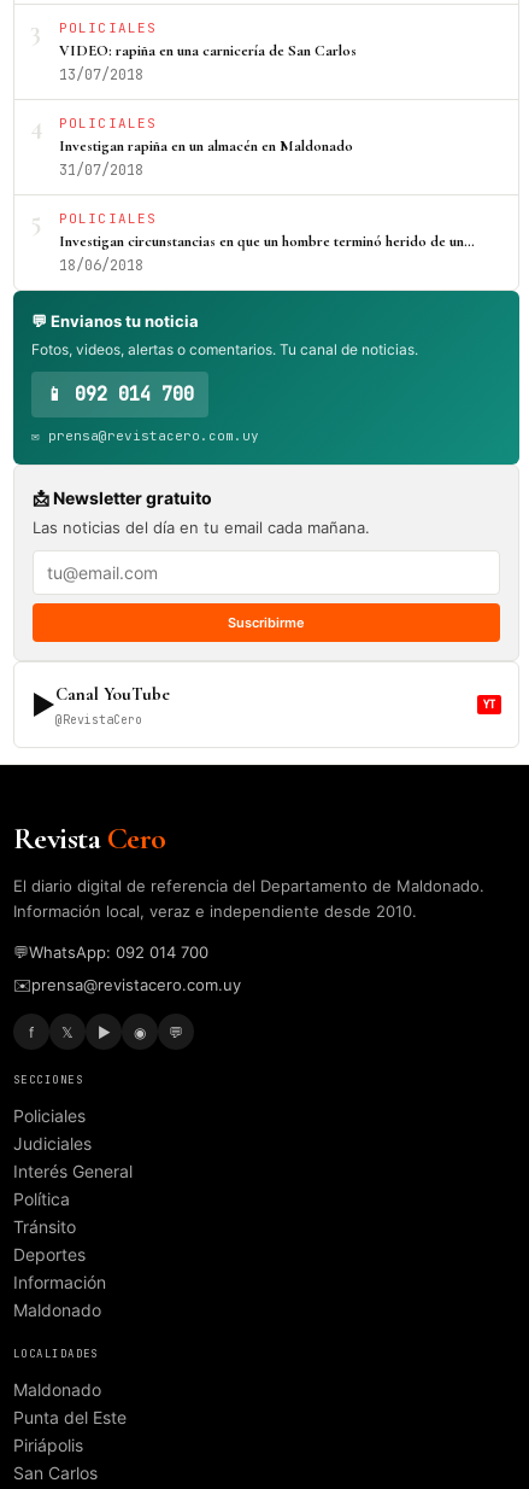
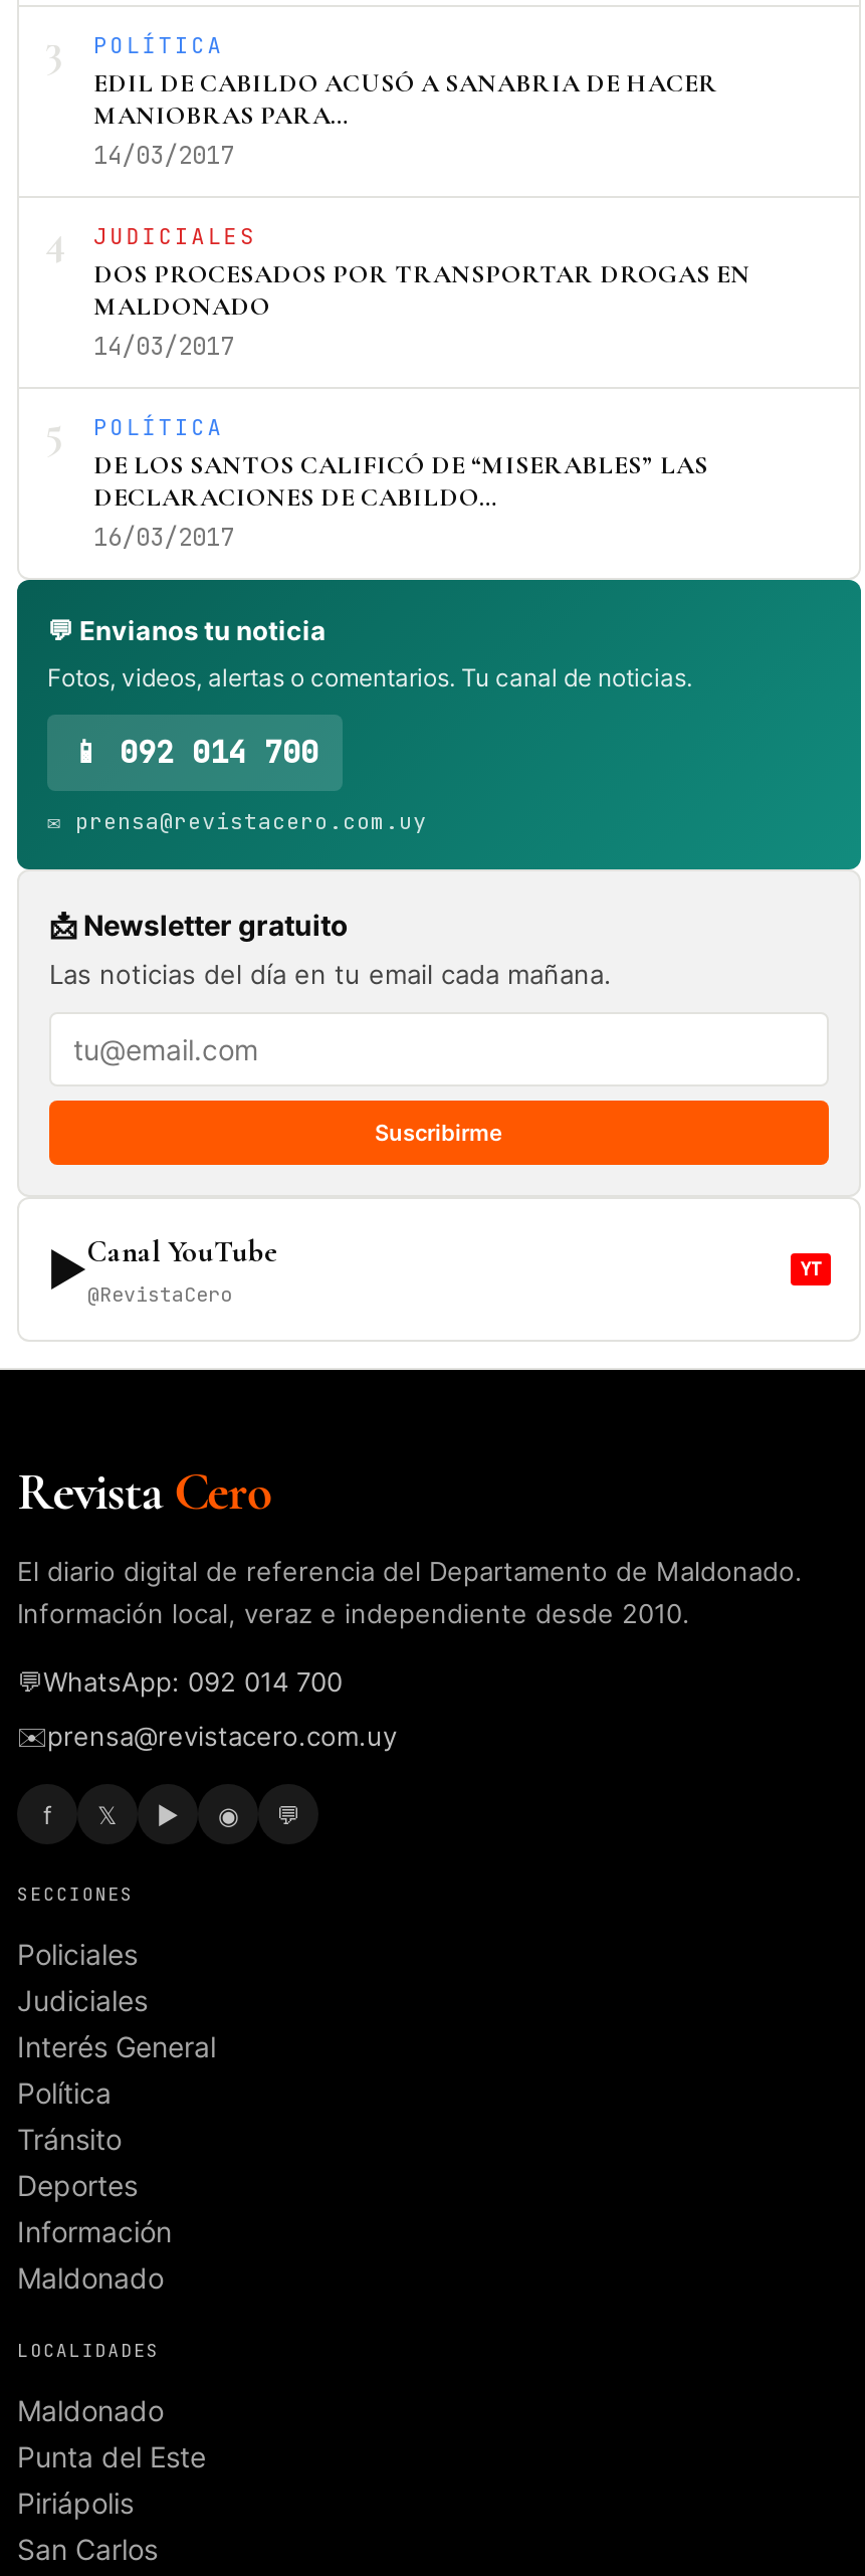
[59,19,357,84] POLICIALES | VIDEO: rapiña en una carnicería de San Carlos | 13/07/2018 -> [93,31,718,172] POLÍTICA | EDIL DE CABILDO ACUSÓ A SANABRIA DE HACER | MANIOBRAS PARA… | 14/03/2017
[59,115,353,180] POLICIALES | Investigan rapiña en un almacén en Maldonado | 31/07/2018 -> [93,222,750,363] JUDICIALES | DOS PROCESADOS POR TRANSPORTAR DROGAS EN | MALDONADO | 14/03/2017
[59,210,475,275] POLICIALES | Investigan circunstancias en que un hombre terminó herido de un… | 18/06/2018 -> [93,413,708,554] POLÍTICA | DE LOS SANTOS CALIFICÓ DE “MISERABLES” LAS | DECLARACIONES DE CABILDO… | 16/03/2017

